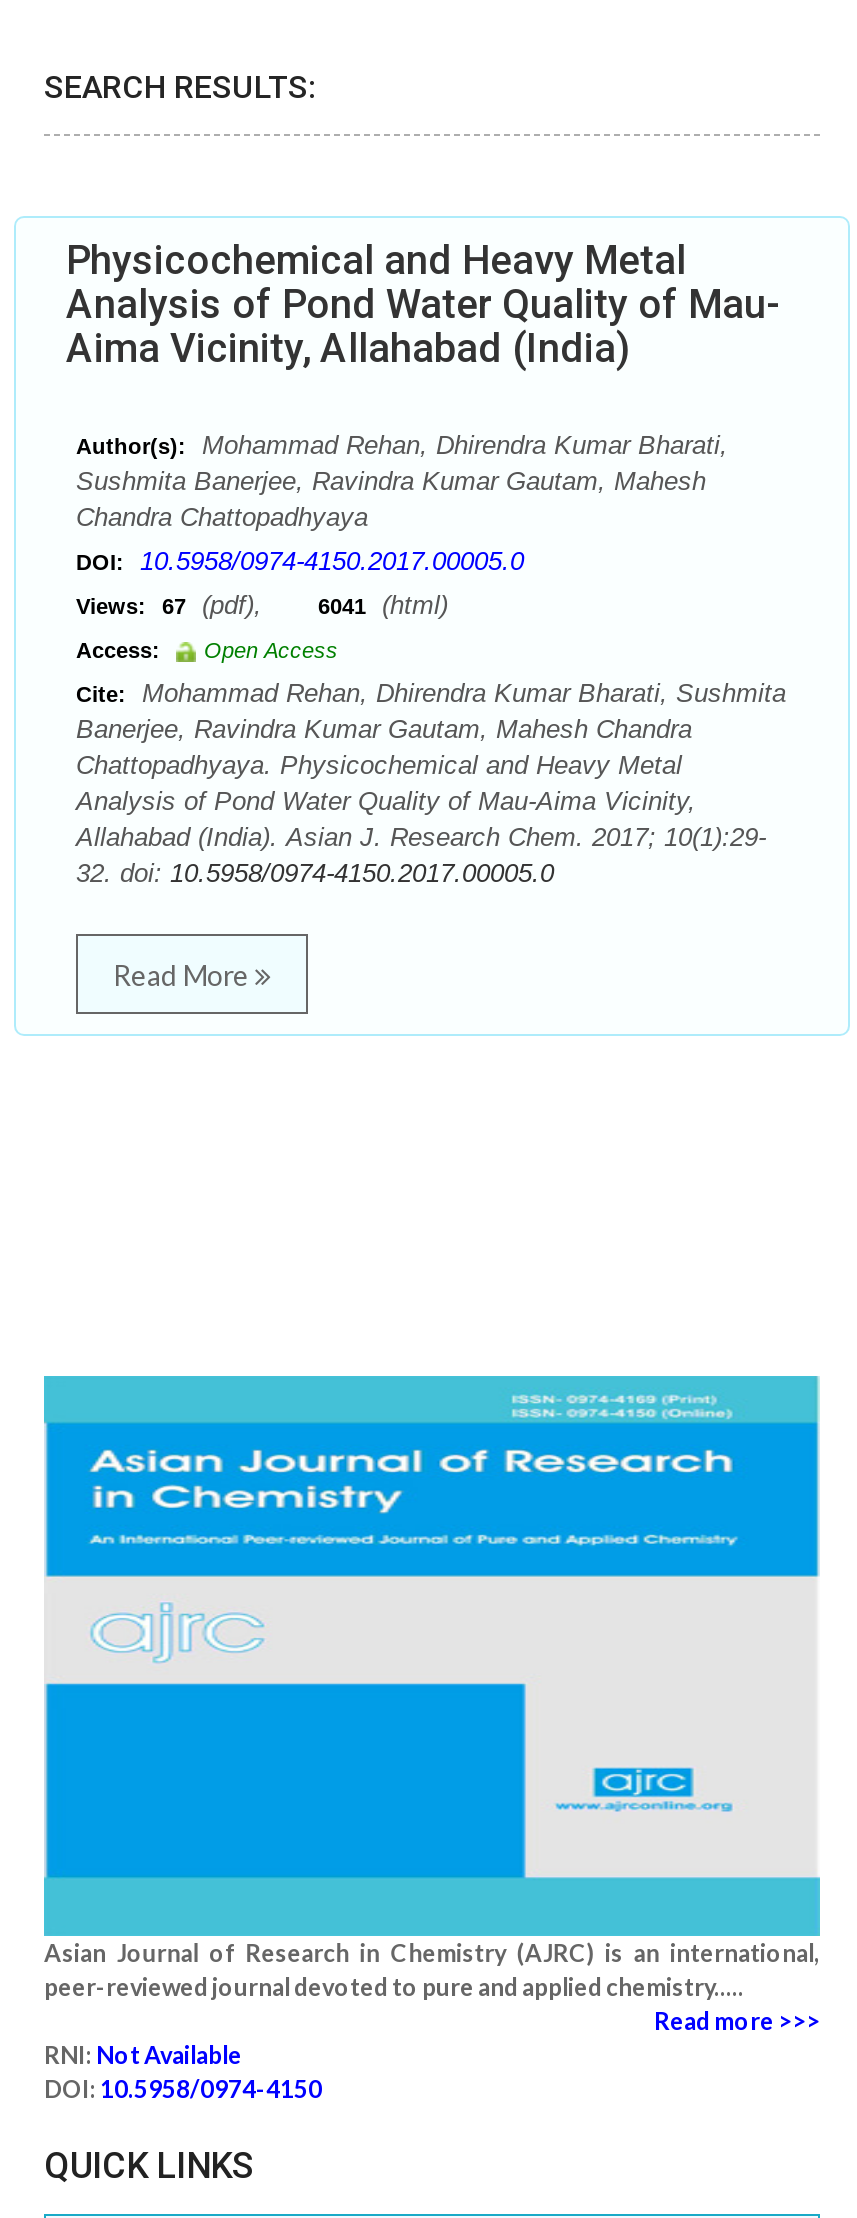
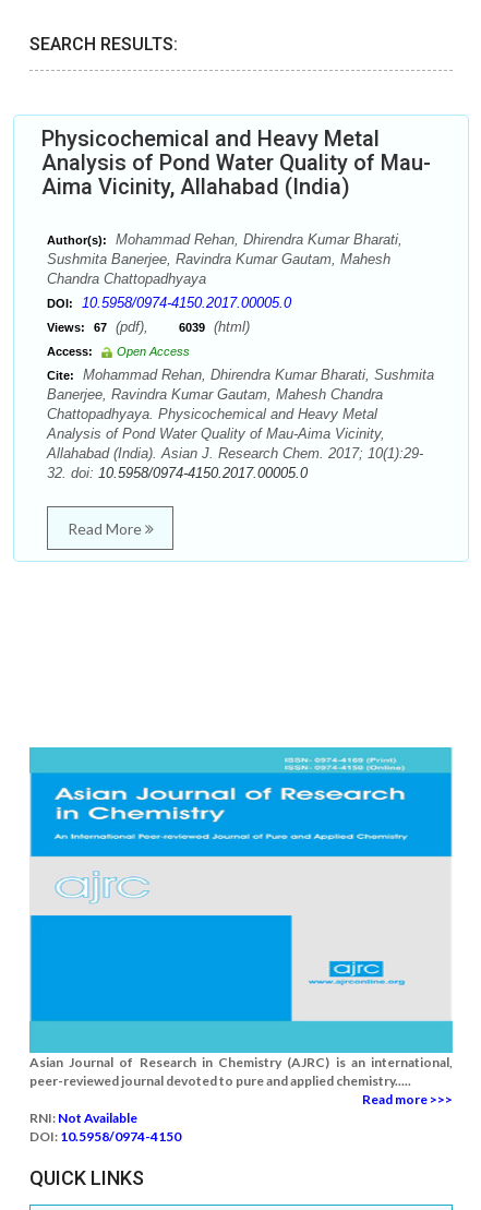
[76,590,448,620] Views: 67 (pdf), 6041 (html) -> [47,319,250,335] Views: 67 (pdf), 6039 (html)

